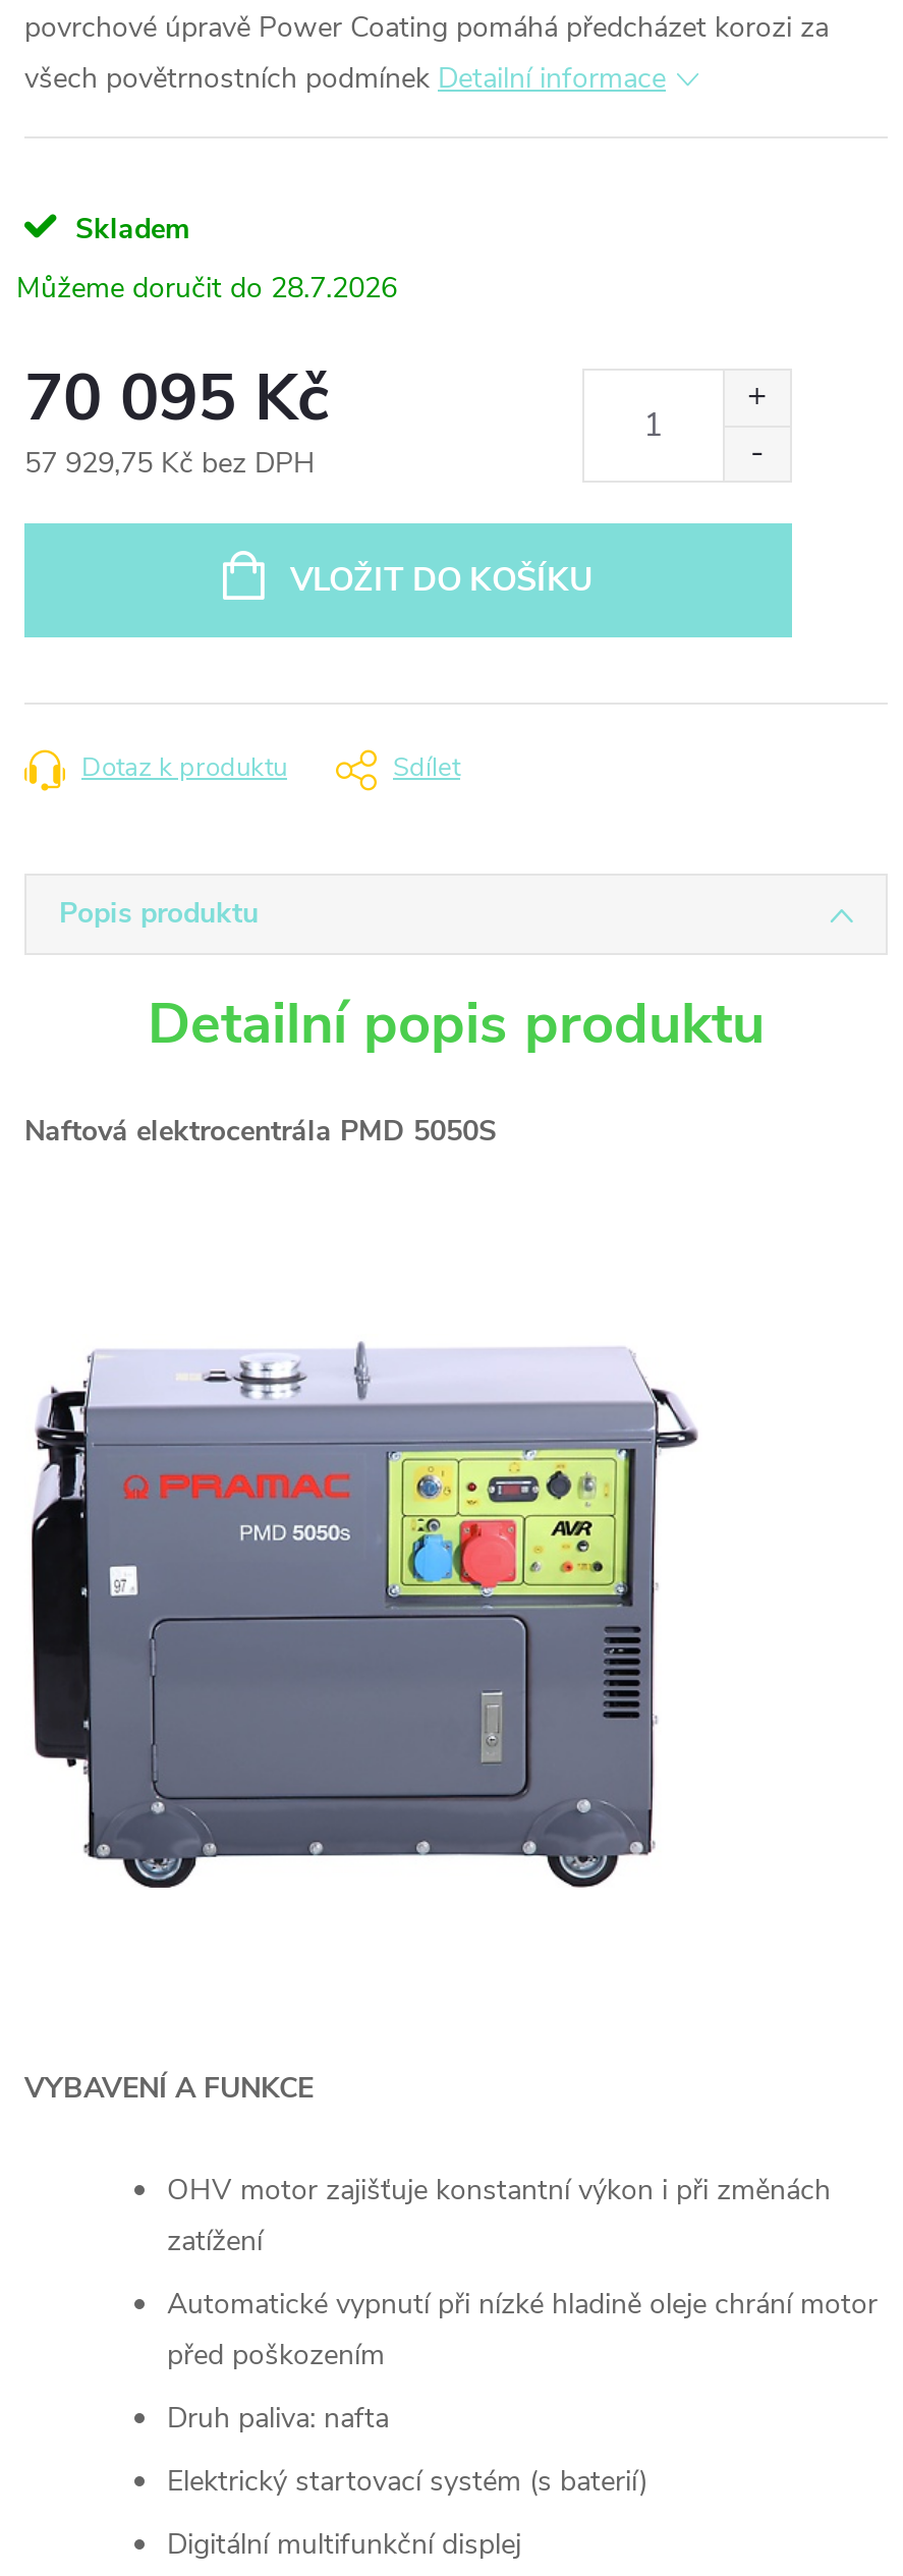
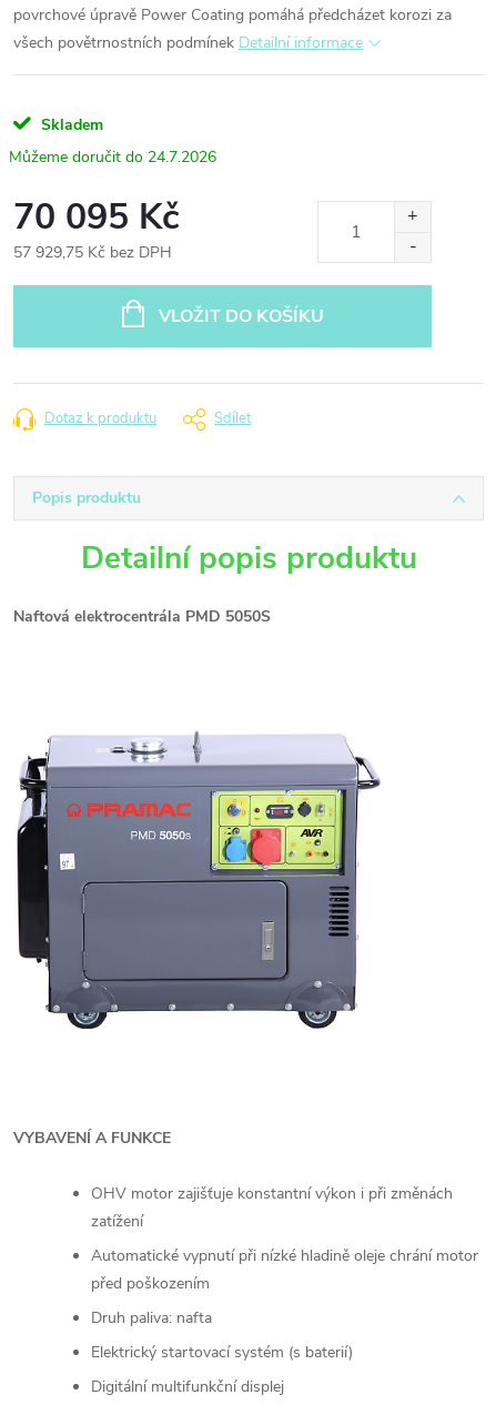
[271,269,397,307] 28.7.2026 -> [148,146,216,168] 24.7.2026

